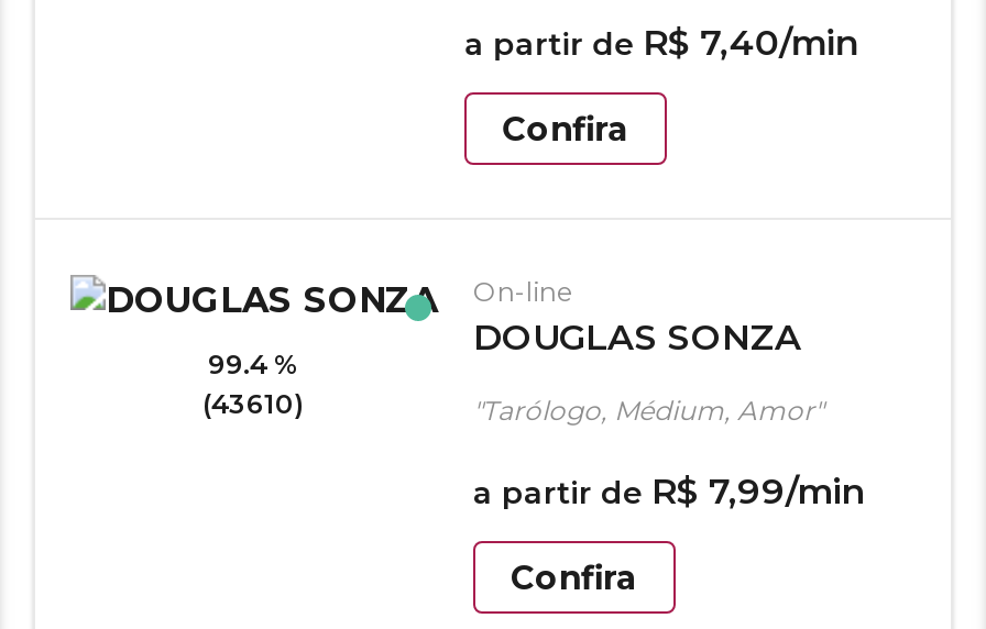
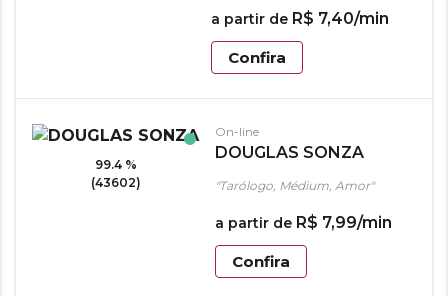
[202,386,306,419] (43610) -> [90,175,140,190] (43602)

